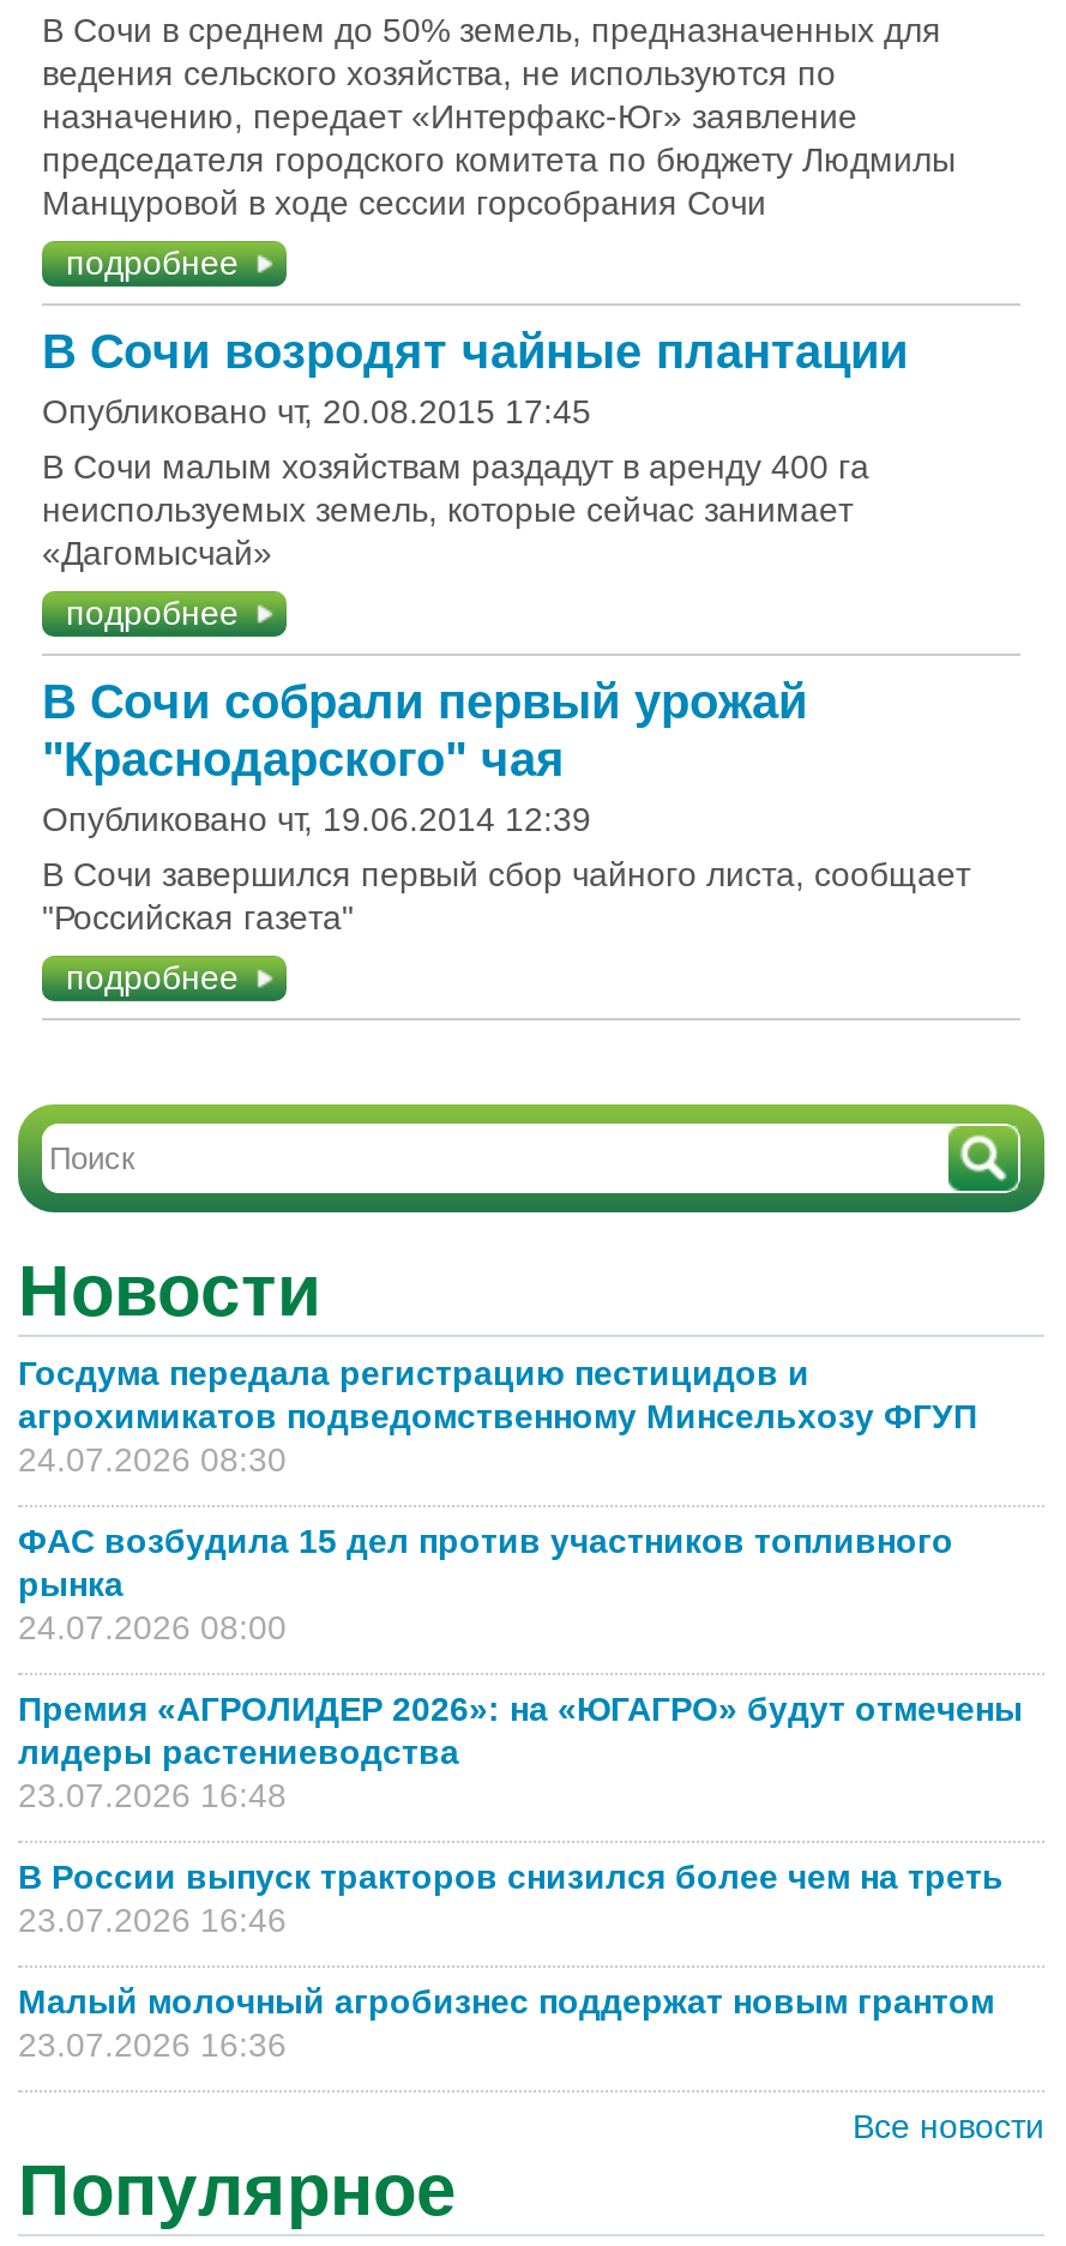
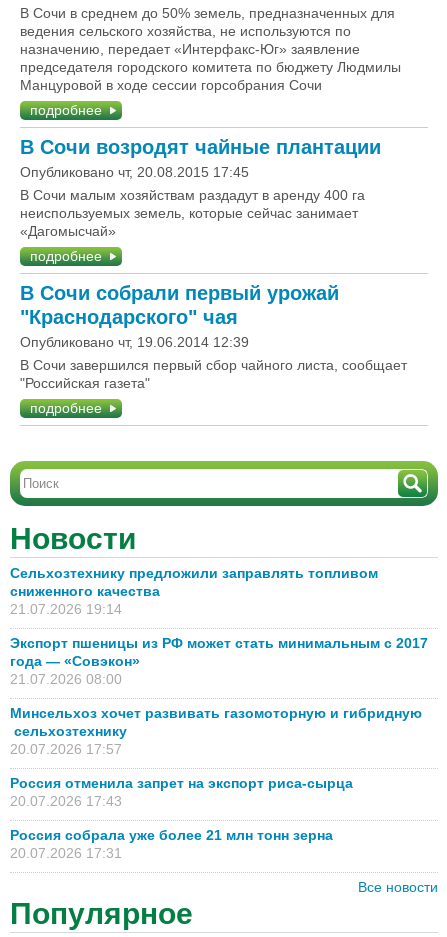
[18,1354,977,1479] Госдума передала регистрацию пестицидов и | агрохимикатов подведомственному Минсельхозу ФГУП | 24.07.2026 08:30 -> [10,565,378,617] Сельхозтехнику предложили заправлять топливом | сниженного качества | 21.07.2026 19:14
[18,1522,953,1646] ФАС возбудила 15 дел против участников топливного | рынка | 24.07.2026 08:00 -> [10,635,428,687] Экспорт пшеницы из РФ может стать минимальным с 2017 | года — «Совэкон» | 21.07.2026 08:00
[18,1690,1023,1814] Премия «АГРОЛИДЕР 2026»: на «ЮГАГРО» будут отмечены | лидеры растениеводства | 23.07.2026 16:48 -> [10,705,422,757] Минсельхоз хочет развивать газомоторную и гибридную | сельхозтехнику | 20.07.2026 17:57
[18,1857,1013,1939] В России выпуск тракторов снизился более чем на треть | 23.07.2026 16:46 -> [10,775,357,809] Россия отменила запрет на экспорт риса-сырца | 20.07.2026 17:43
[18,1982,1004,2064] Малый молочный агробизнес поддержат новым грантом | 23.07.2026 16:36 -> [10,827,333,861] Россия собрала уже более 21 млн тонн зерна | 20.07.2026 17:31

